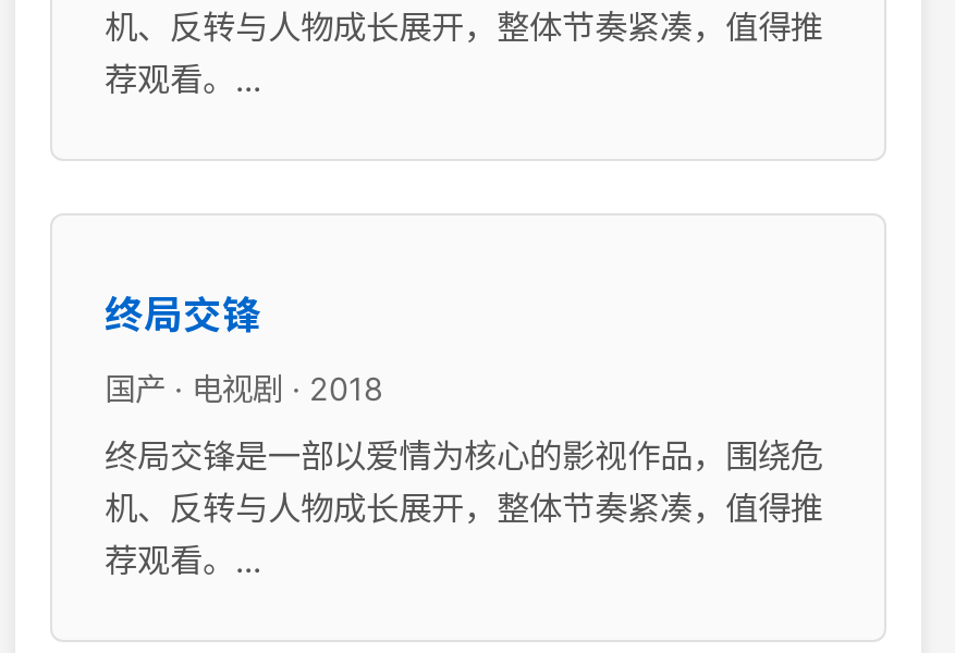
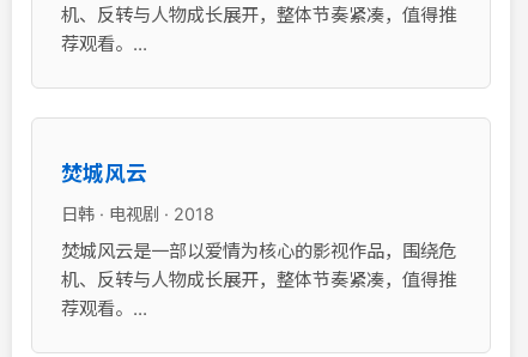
[105,292,261,337] 终局交锋 -> [61,161,147,186] 焚城风云
[105,370,383,407] 国产 · 电视剧 · 2018 -> [61,204,214,224] 日韩 · 电视剧 · 2018
[105,435,823,477] 终局交锋是一部以爱情为核心的影视作品，围绕危 -> [61,240,456,262] 焚城风云是一部以爱情为核心的影视作品，围绕危

